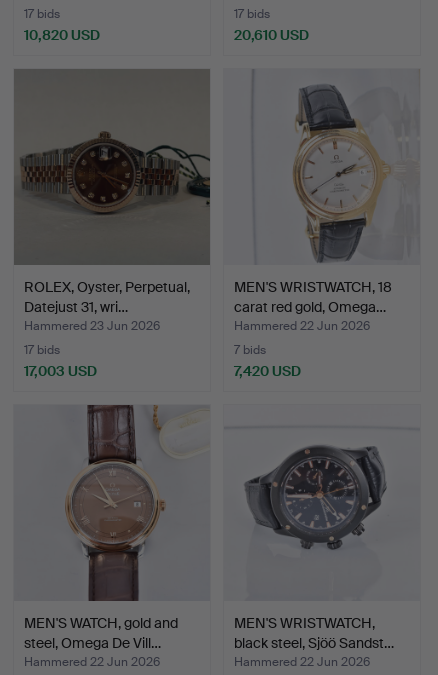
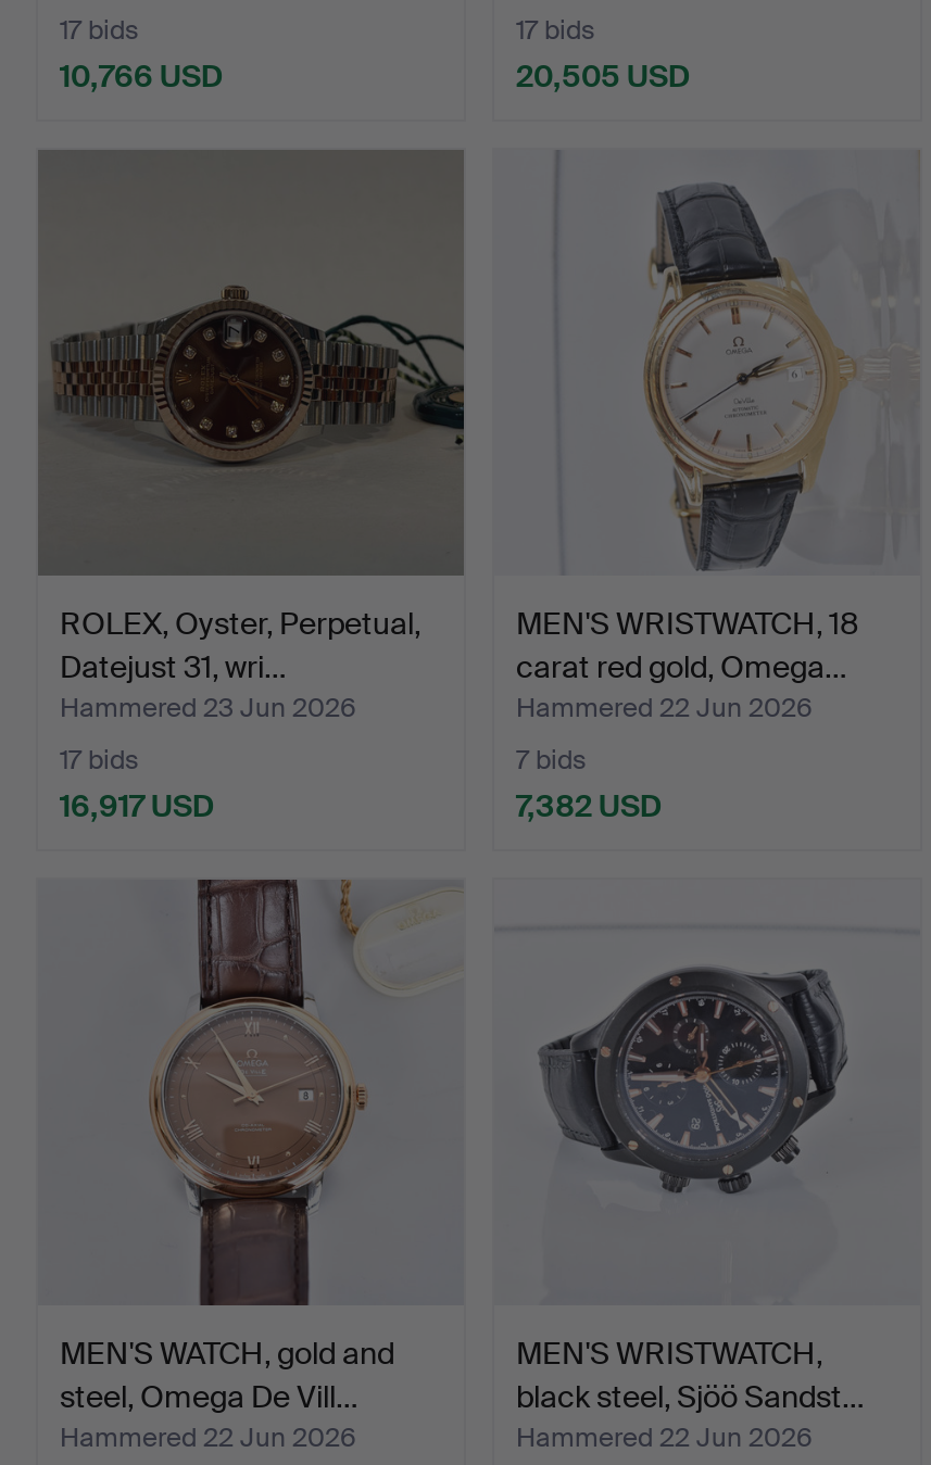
[24,26,100,44] 10,820 USD -> [60,56,223,95] 10,766 USD
[234,26,309,44] 20,610 USD -> [516,56,690,95] 20,505 USD
[24,362,97,380] 17,003 USD -> [60,786,214,825] 16,917 USD
[234,362,301,380] 7,420 USD -> [516,786,662,825] 7,382 USD

